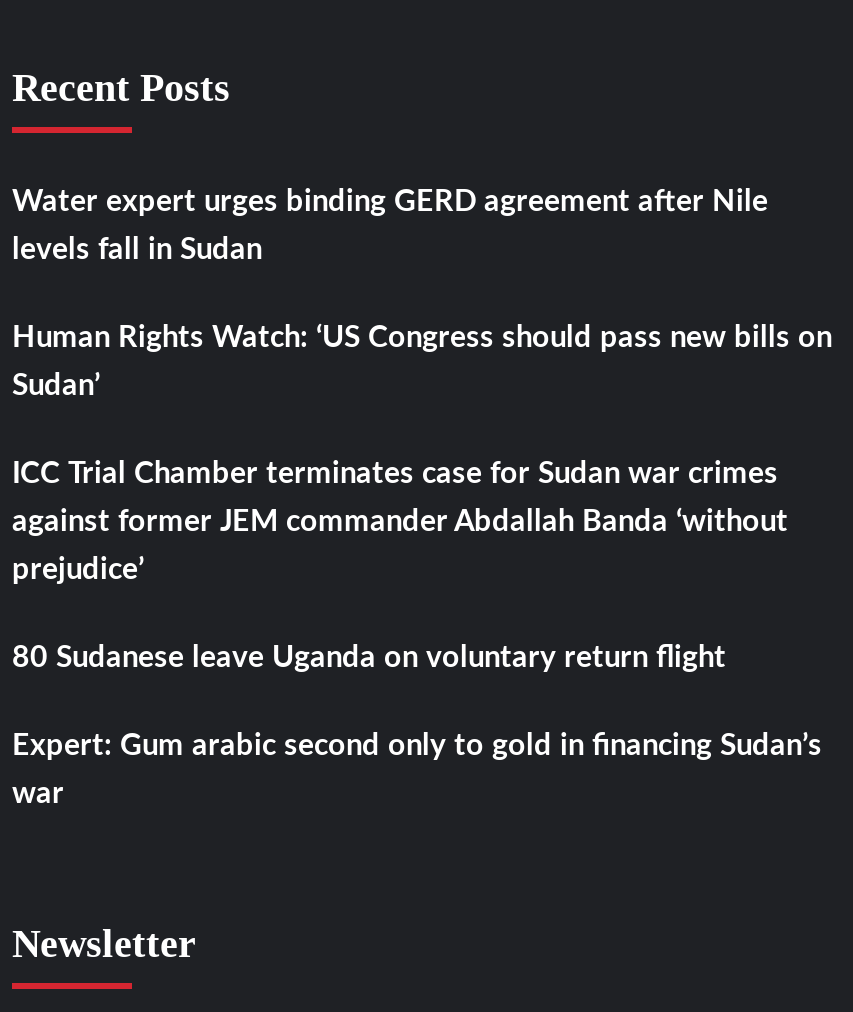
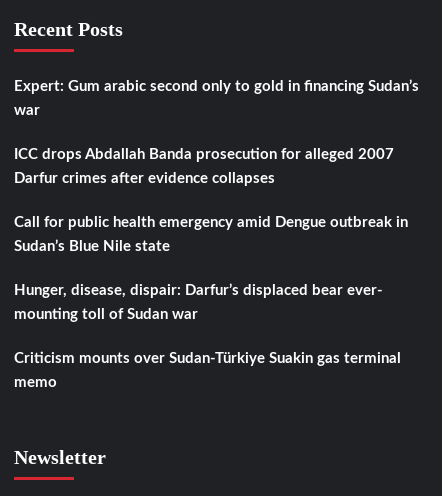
[12,187,832,673] Water expert urges binding GERD agreement after Nile | levels fall in Sudan | Human Rights Watch: ‘US Congress should pass new bills on | Sudan’ | ICC Trial Chamber terminates case for Sudan war crimes | against former JEM commander Abdallah Banda ‘without | prejudice’ | 80 Sudanese leave Uganda on voluntary return flight -> none
moved [12,731,822,809] -> [14,79,419,118]: Expert: Gum arabic second only to gold in financing Sudan’s | war
none -> [14,147,408,390] ICC drops Abdallah Banda prosecution for alleged 2007 | Darfur crimes after evidence collapses | Call for public health emergency amid Dengue outbreak in | Sudan’s Blue Nile state | Hunger, disease, dispair: Darfur’s displaced bear ever- | mounting toll of Sudan war | Criticism mounts over Sudan-Türkiye Suakin gas terminal | memo

